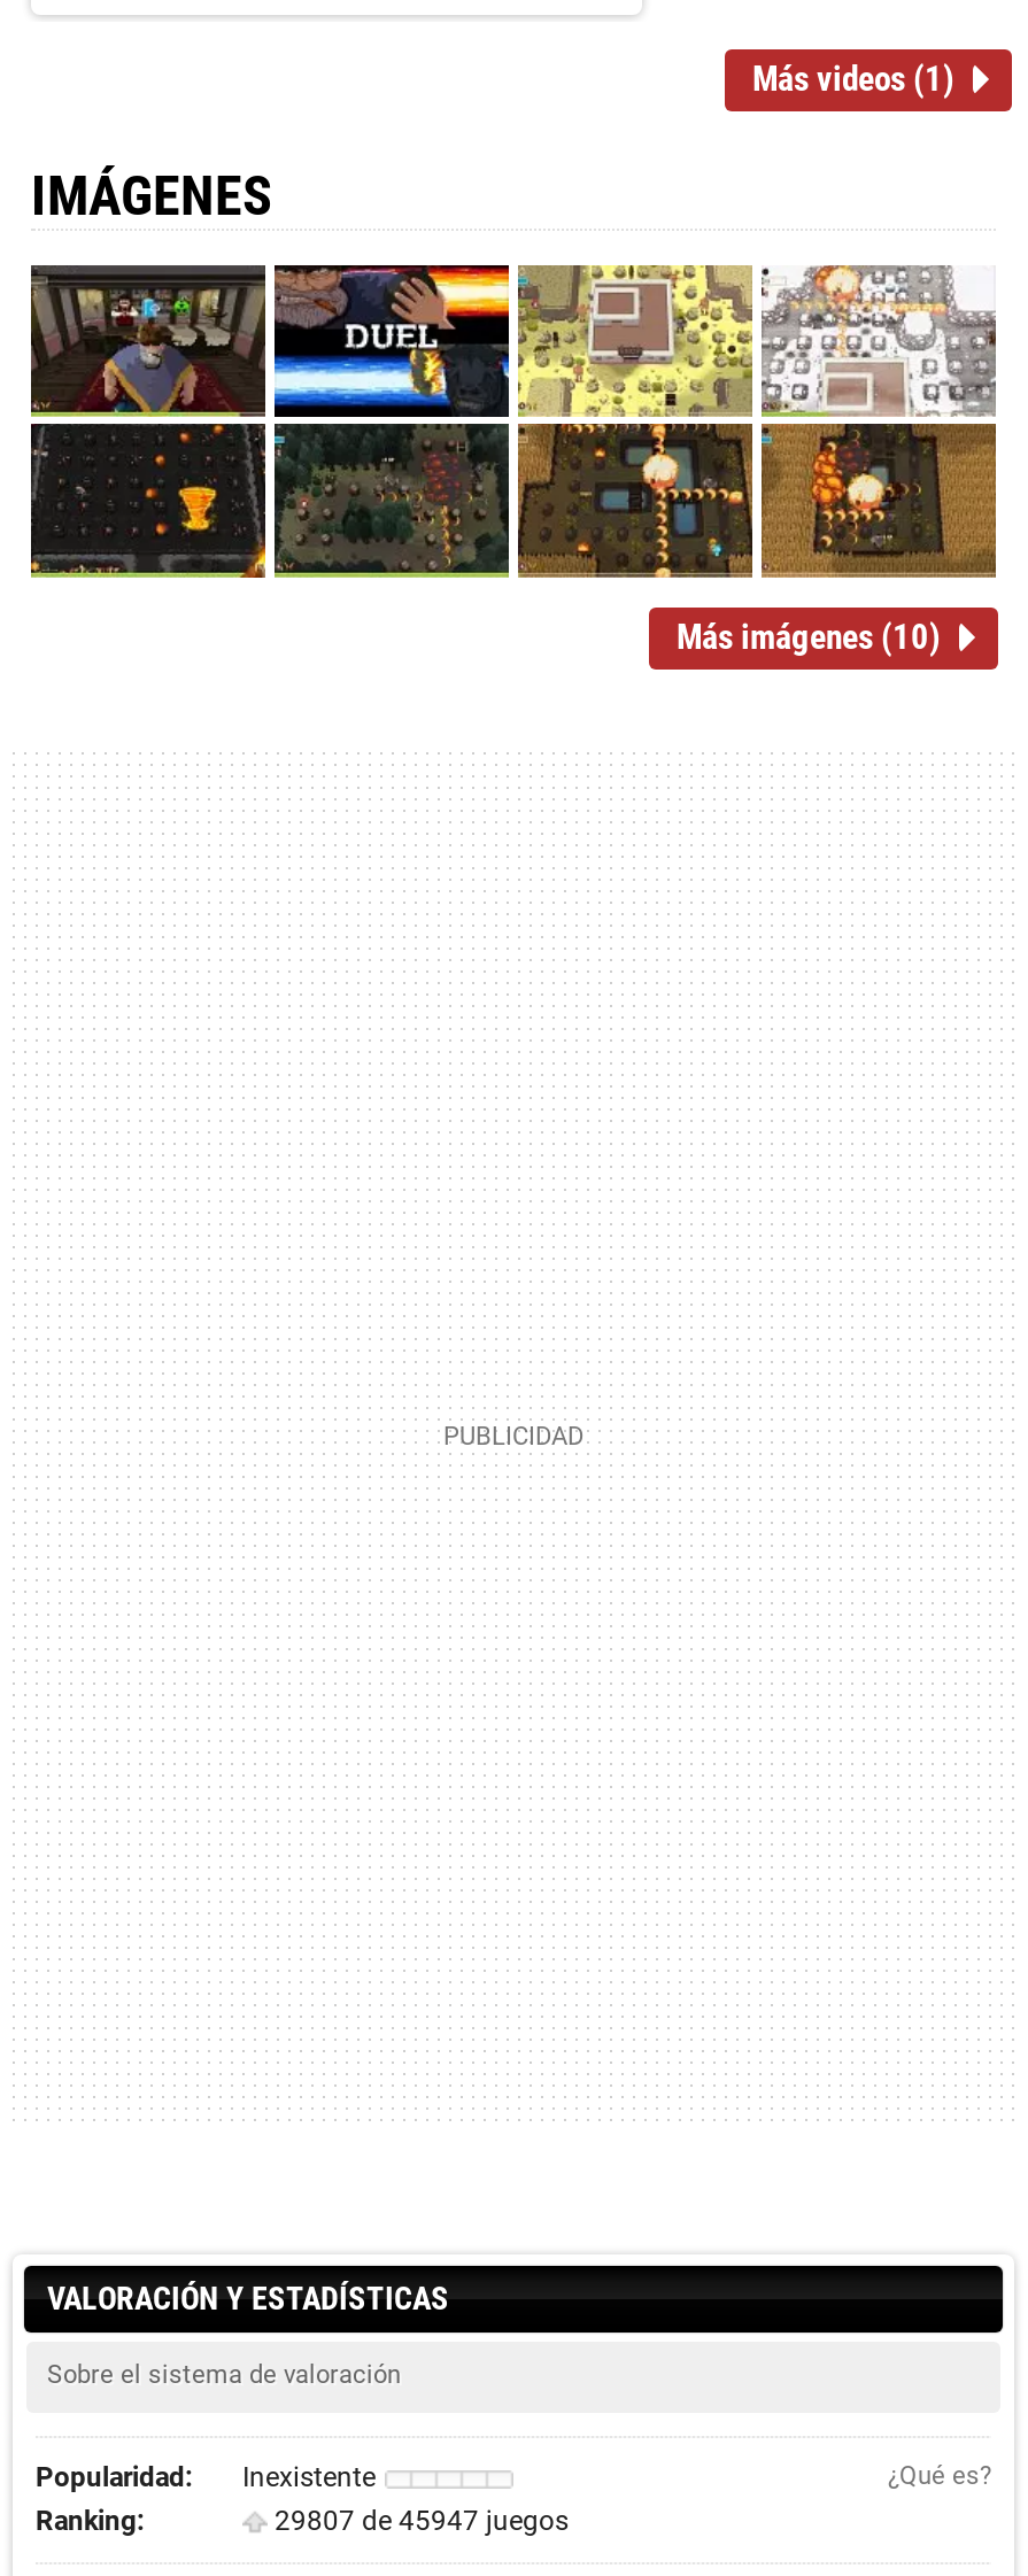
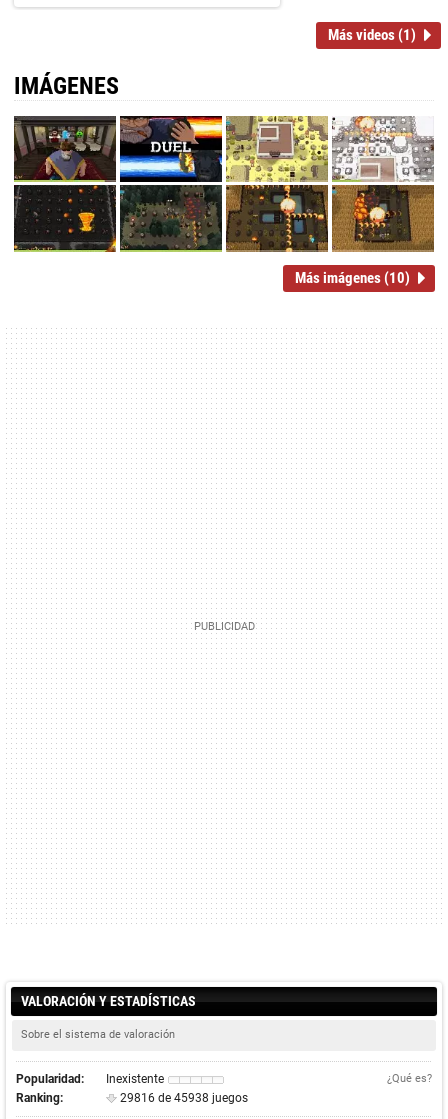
[275,2504,569,2536] 29807 de 45947 juegos -> [120,1091,248,1105] 29816 de 45938 juegos

